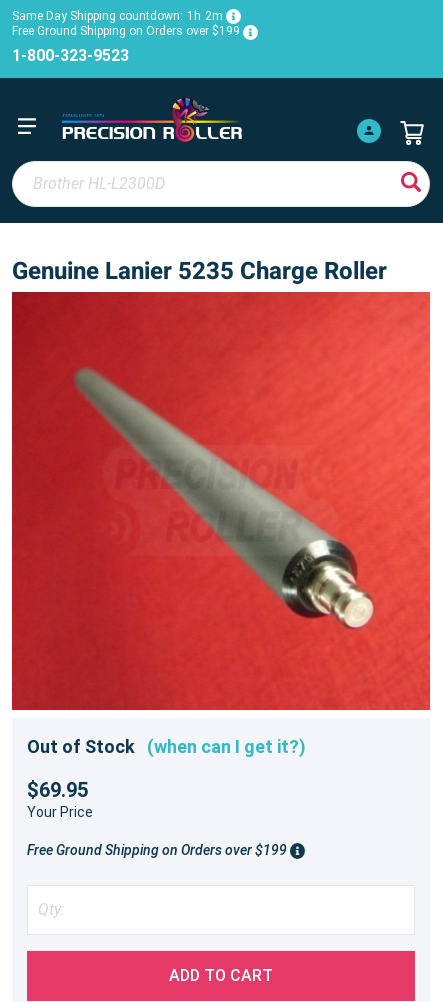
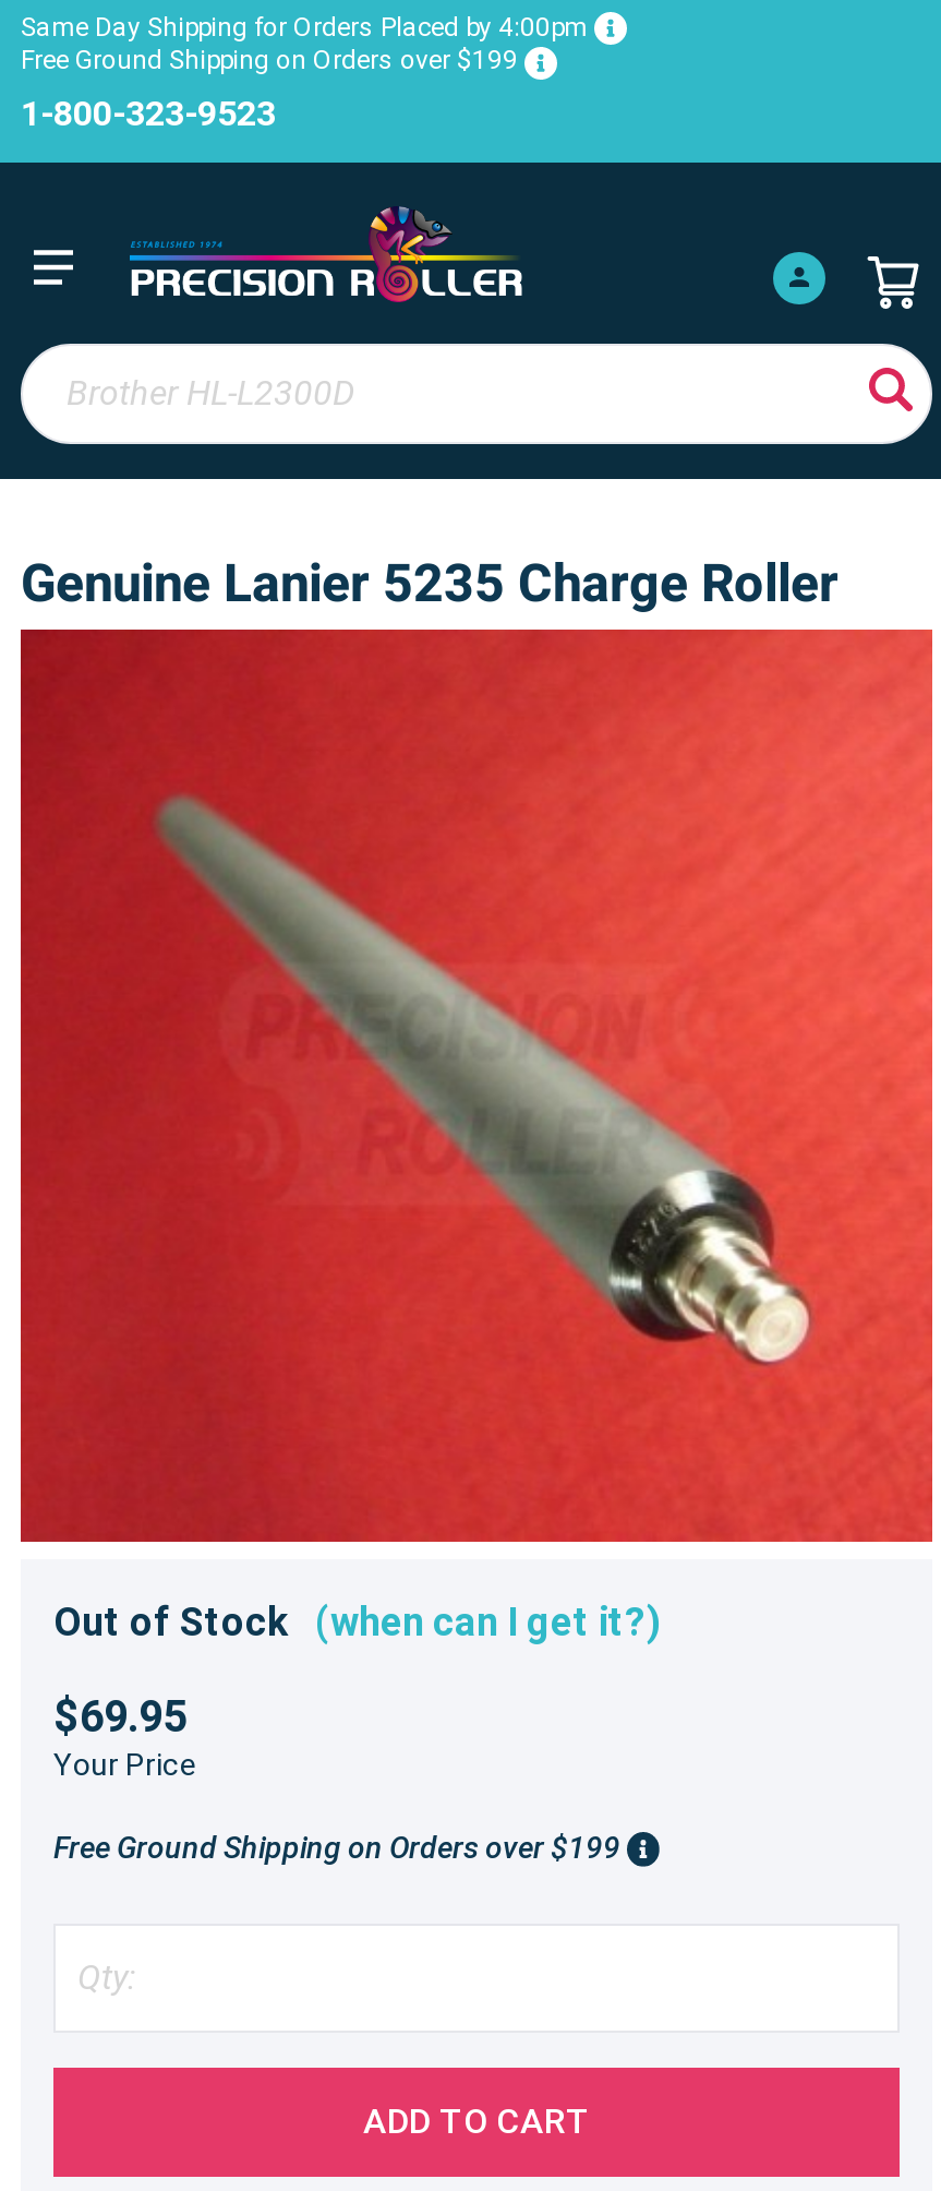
[12,9,223,23] Same Day Shipping countdown: 1h 2m -> [21,12,588,43] Same Day Shipping for Orders Placed by 4:00pm

